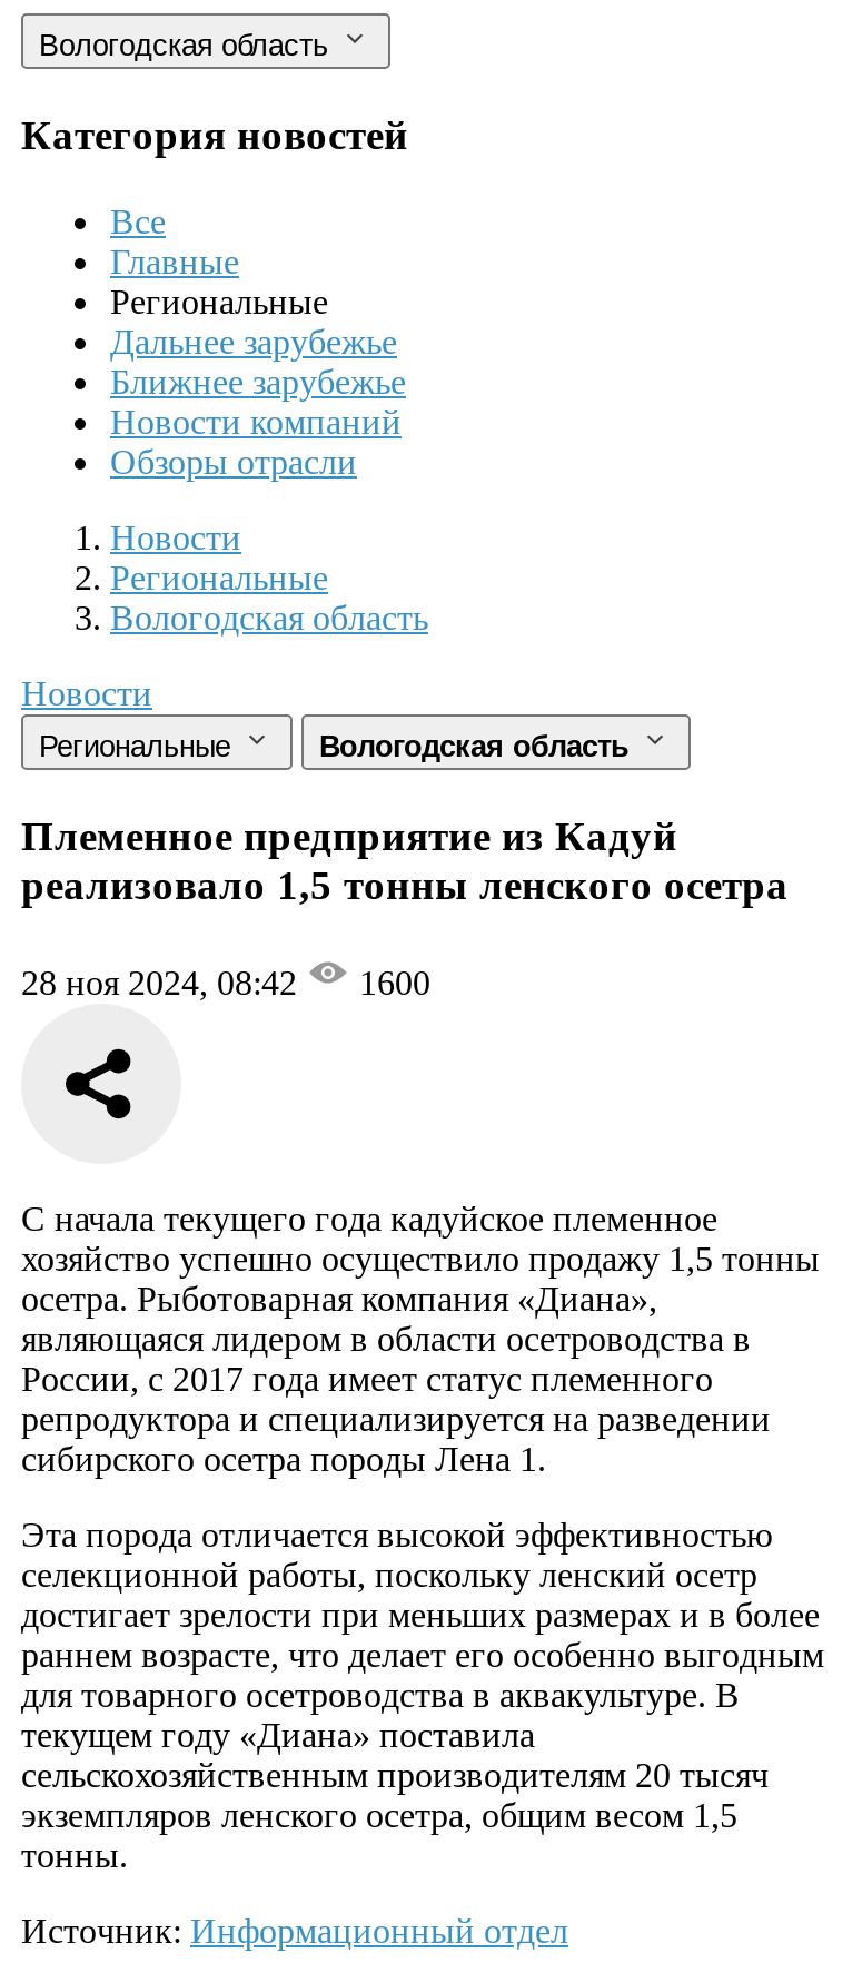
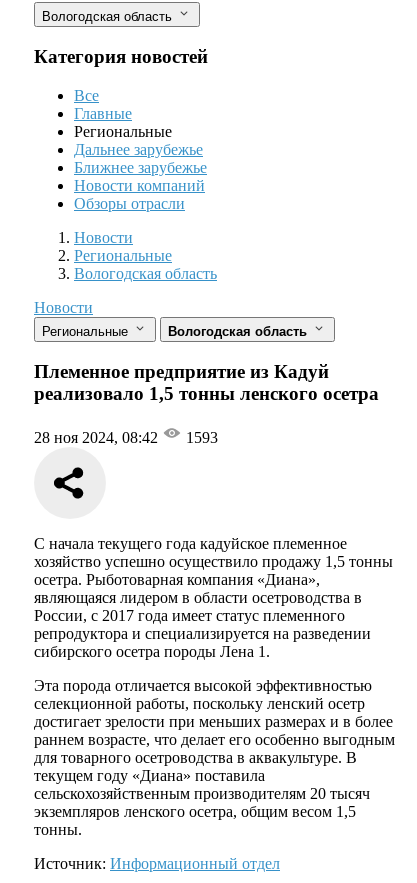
[21,964,430,1002] 28 ноя 2024, 08:42 1600 -> [34,429,218,446] 28 ноя 2024, 08:42 1593

